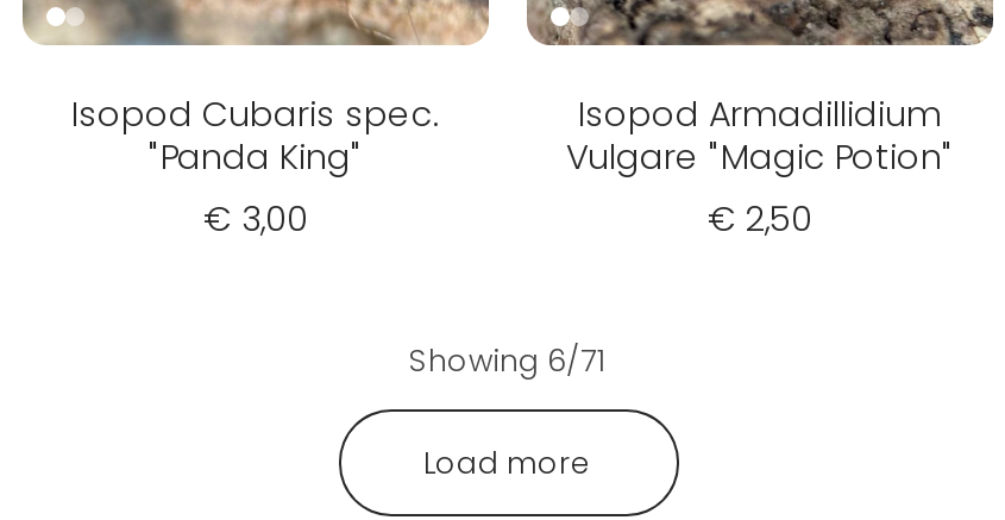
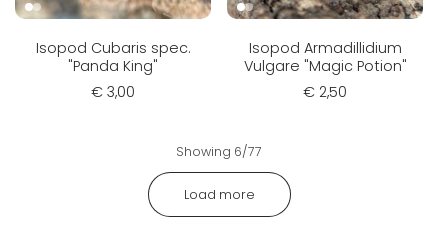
[409,340,607,381] Showing 6/71 -> [176,143,262,160] Showing 6/77

